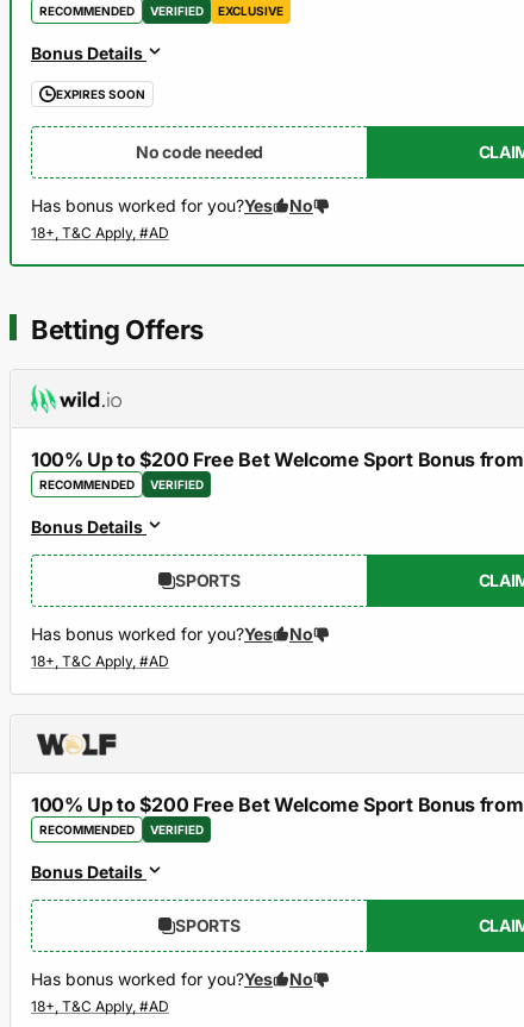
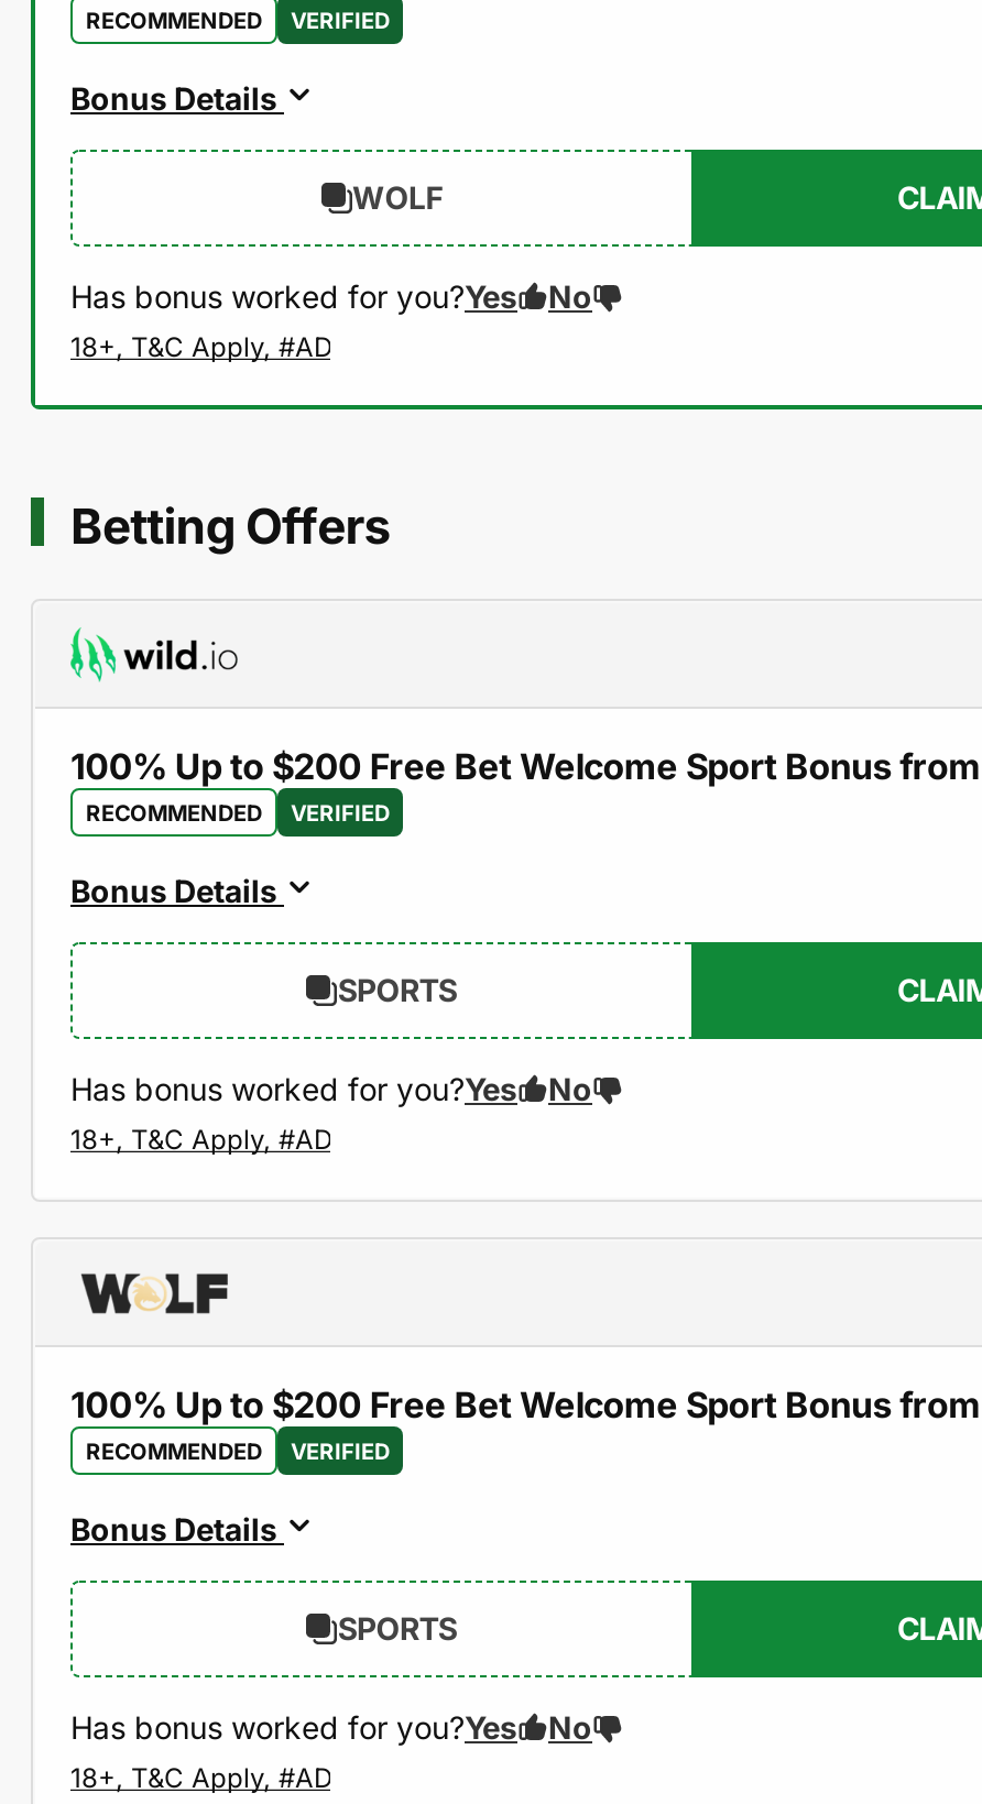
[218,4,283,18] EXCLUSIVE -> none
[56,87,263,162] EXPIRES SOON | No code needed -> [352,178,442,216] WOLF

